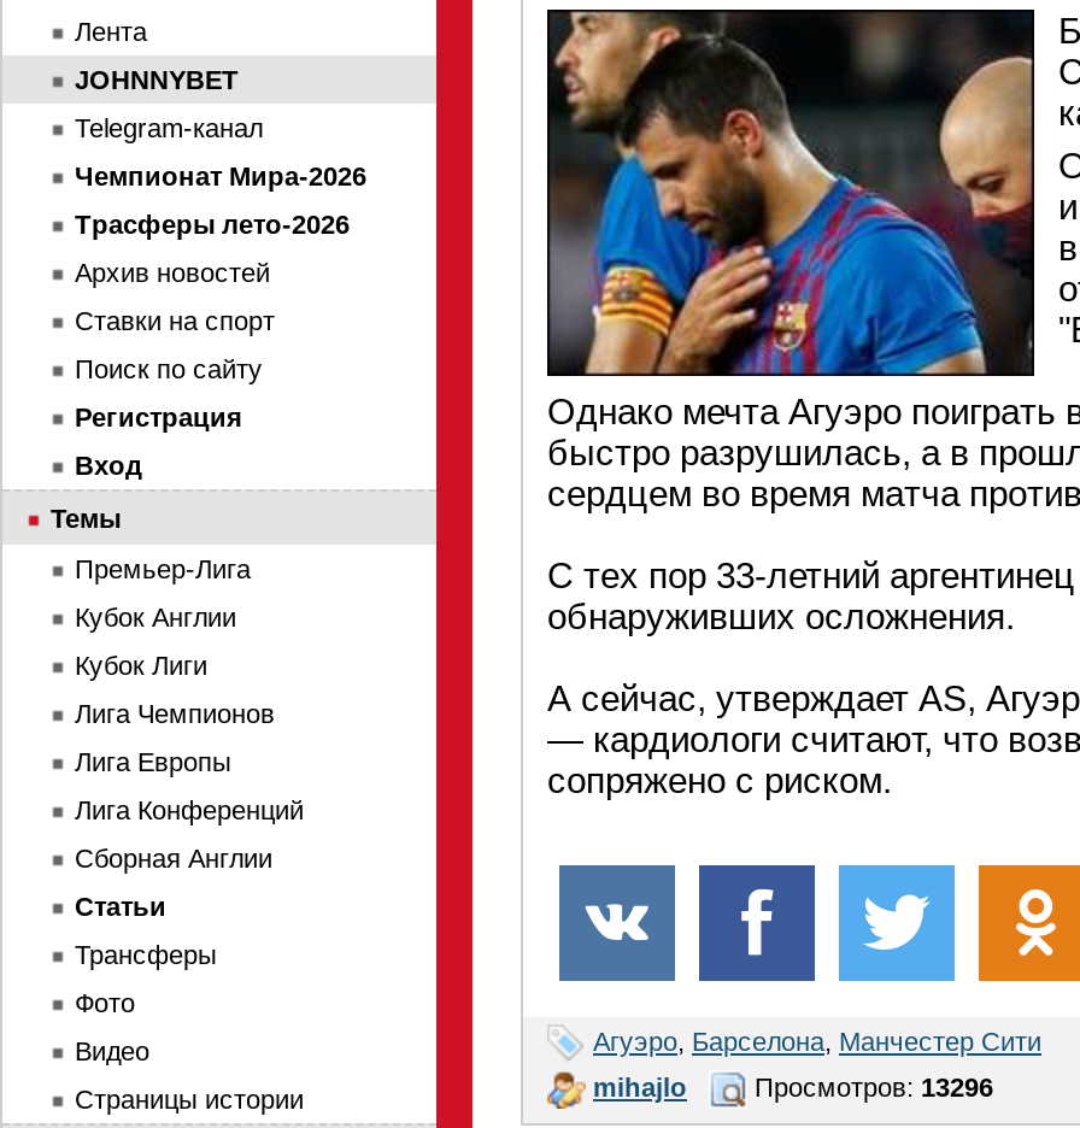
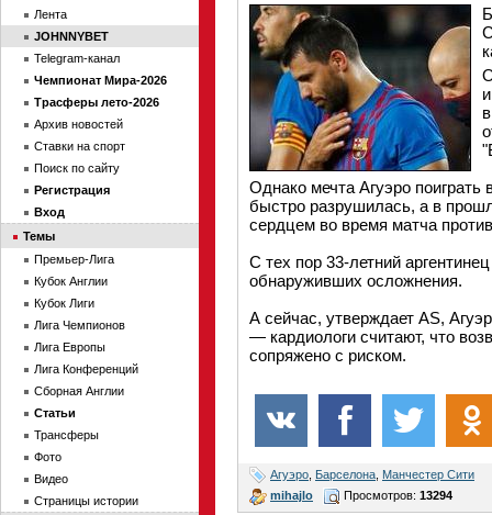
[747,1073,993,1101] Просмотров: 13296 -> [340,489,452,502] Просмотров: 13294

